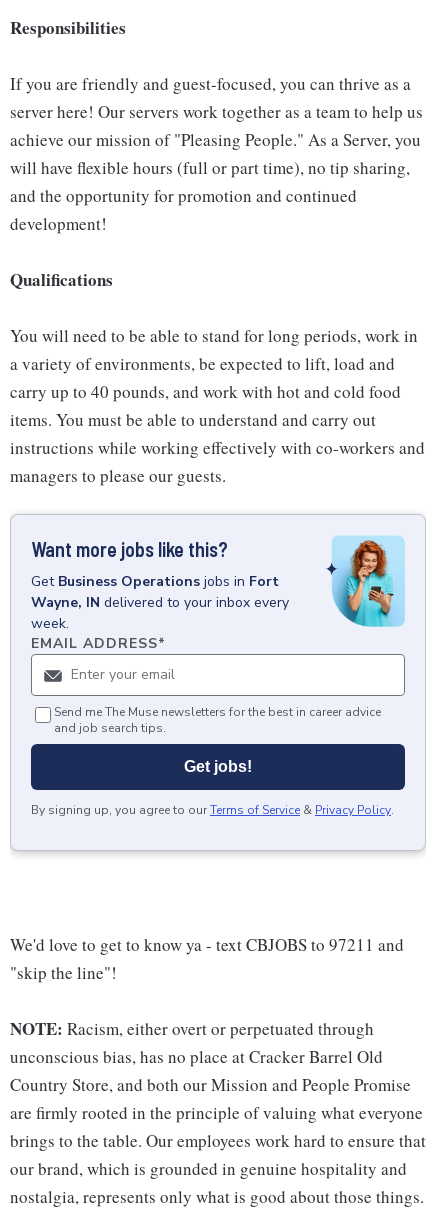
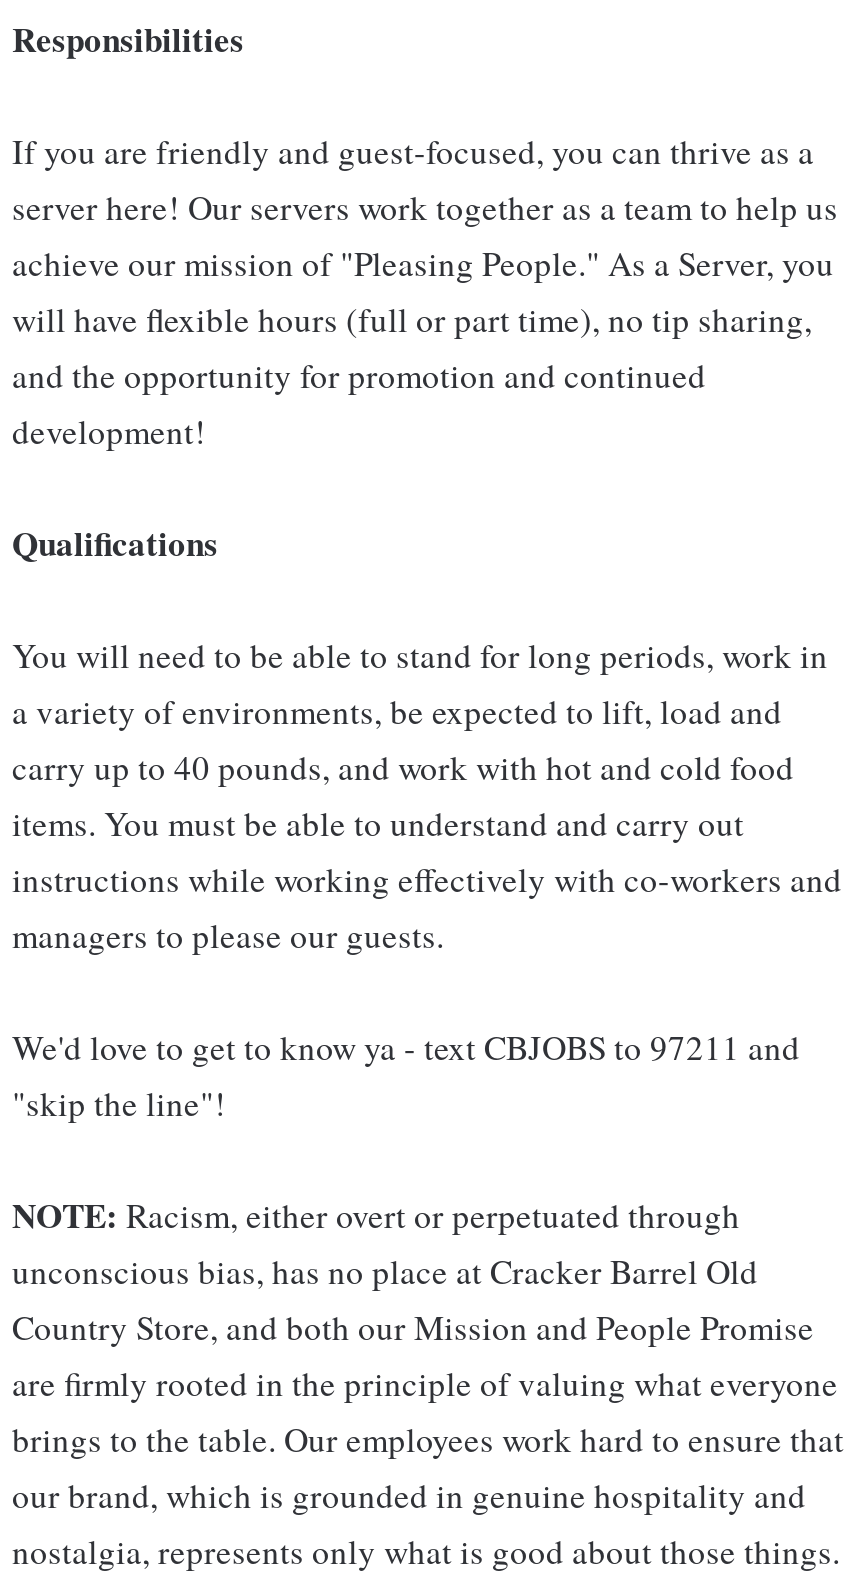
[10,514,426,854] [image] | Want more jobs like this? | Get Business Operations jobs in Fort | Wayne, IN delivered to your inbox every | week. | EMAIL ADDRESS* -> none
[31,704,394,818] Send me The Muse newsletters for the best in career advice | and job search tips. | Get jobs! | By signing up, you agree to our Terms of Service & Privacy Policy. -> none

